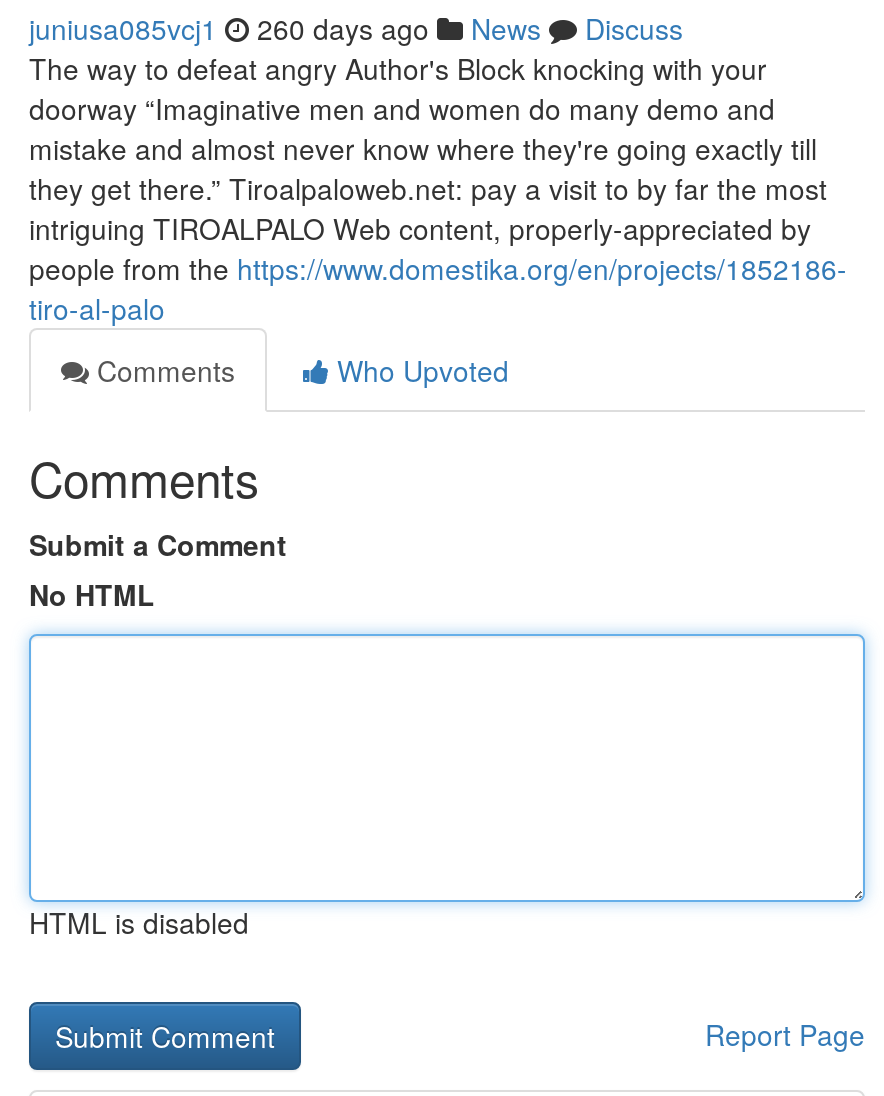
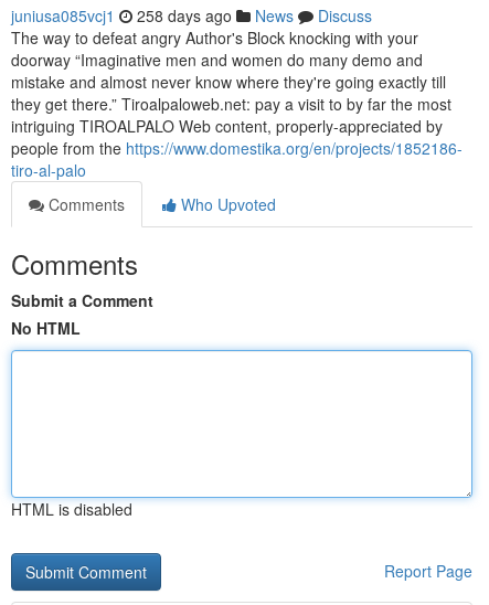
[29,8,683,48] juniusa085vcj1 260 days ago News Discuss -> [11,4,372,26] juniusa085vcj1 258 days ago News Discuss

